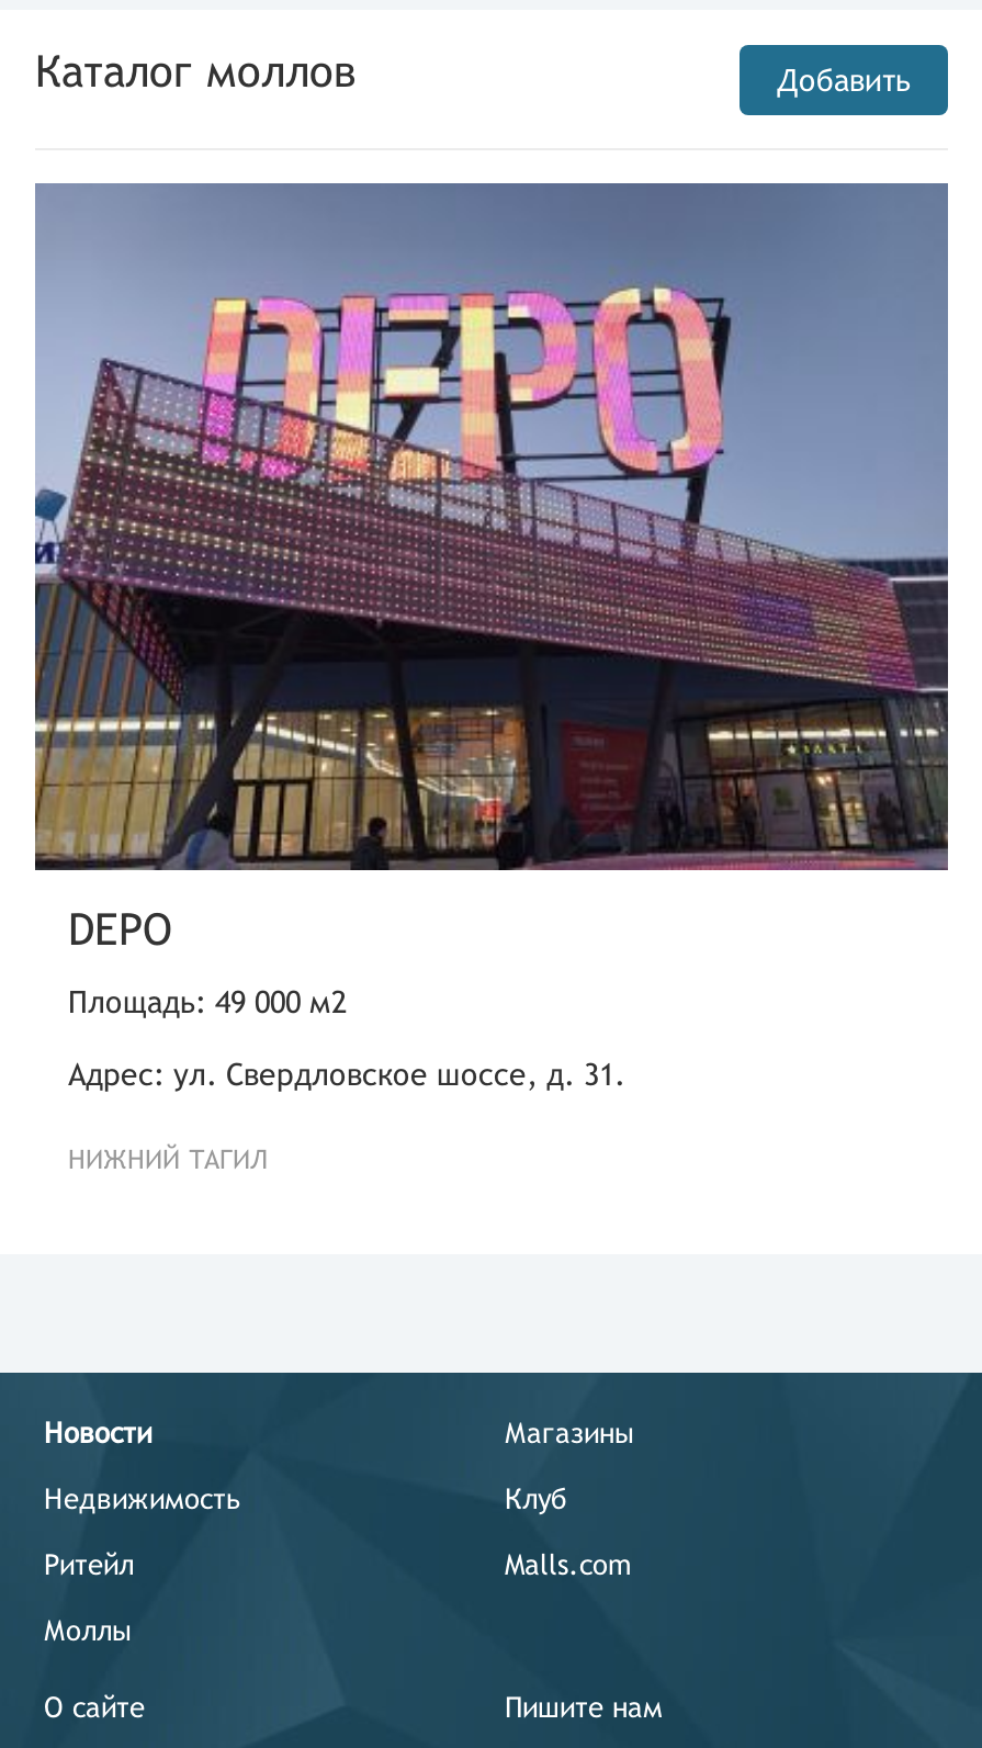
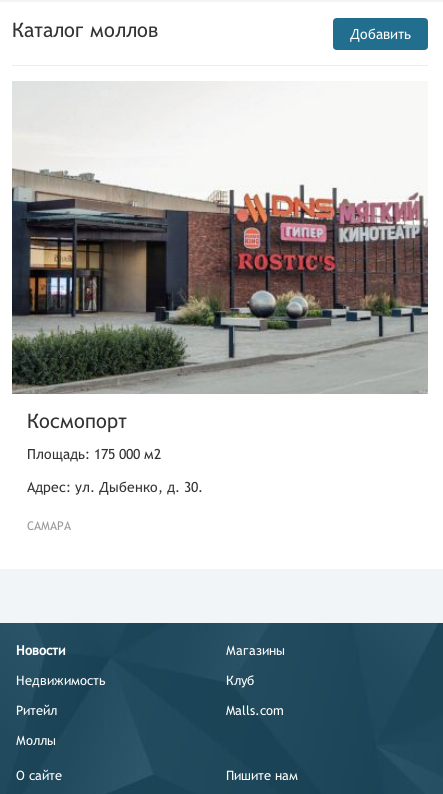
[33,181,950,952] [image] | DEPO -> [11,81,429,431] [image] | Космопорт
[68,983,347,1018] Площадь: 49 000 м2 -> [27,445,161,461] Площадь: 175 000 м2
[68,1056,625,1091] Адрес: ул. Свердловское шоссе, д. 31. -> [27,478,203,494] Адрес: ул. Дыбенко, д. 30.
[68,1143,268,1174] НИЖНИЙ ТАГИЛ -> [27,518,71,532] САМАРА

